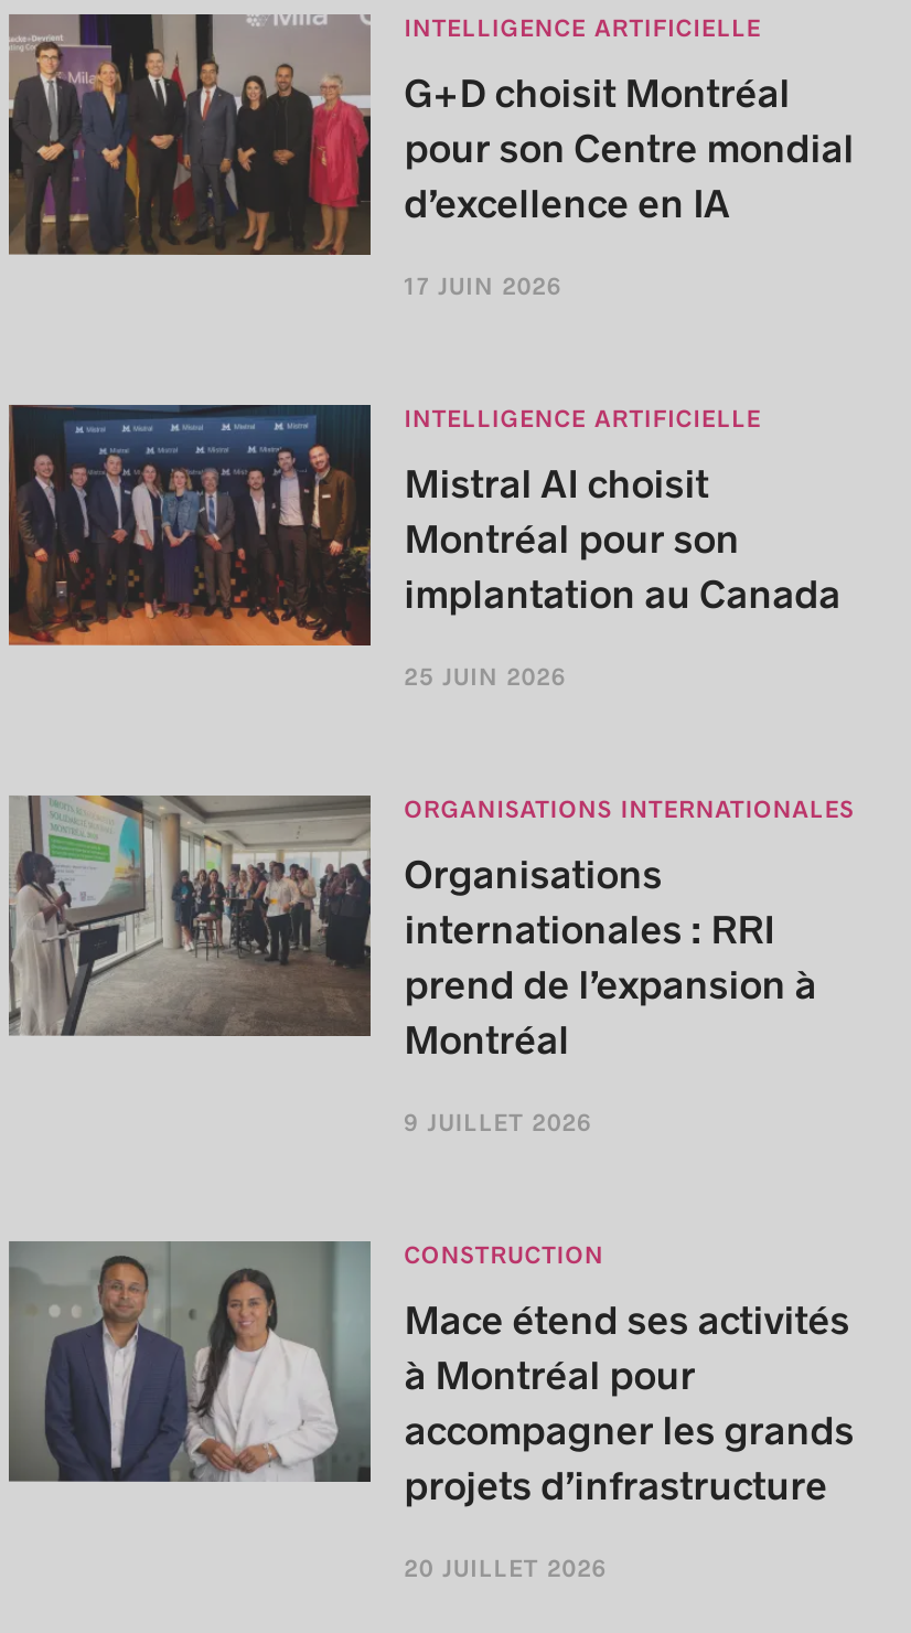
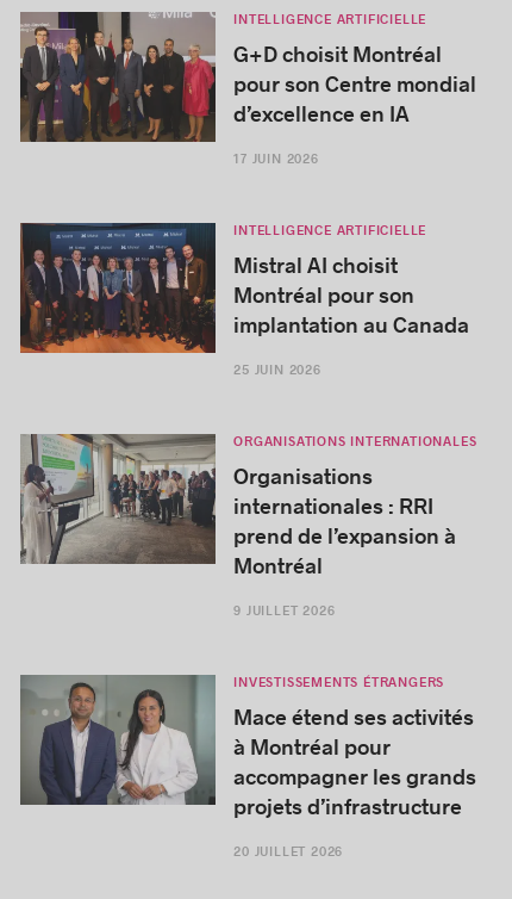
[404,1241,604,1270] CONSTRUCTION -> [234,675,444,690] INVESTISSEMENTS ÉTRANGERS

